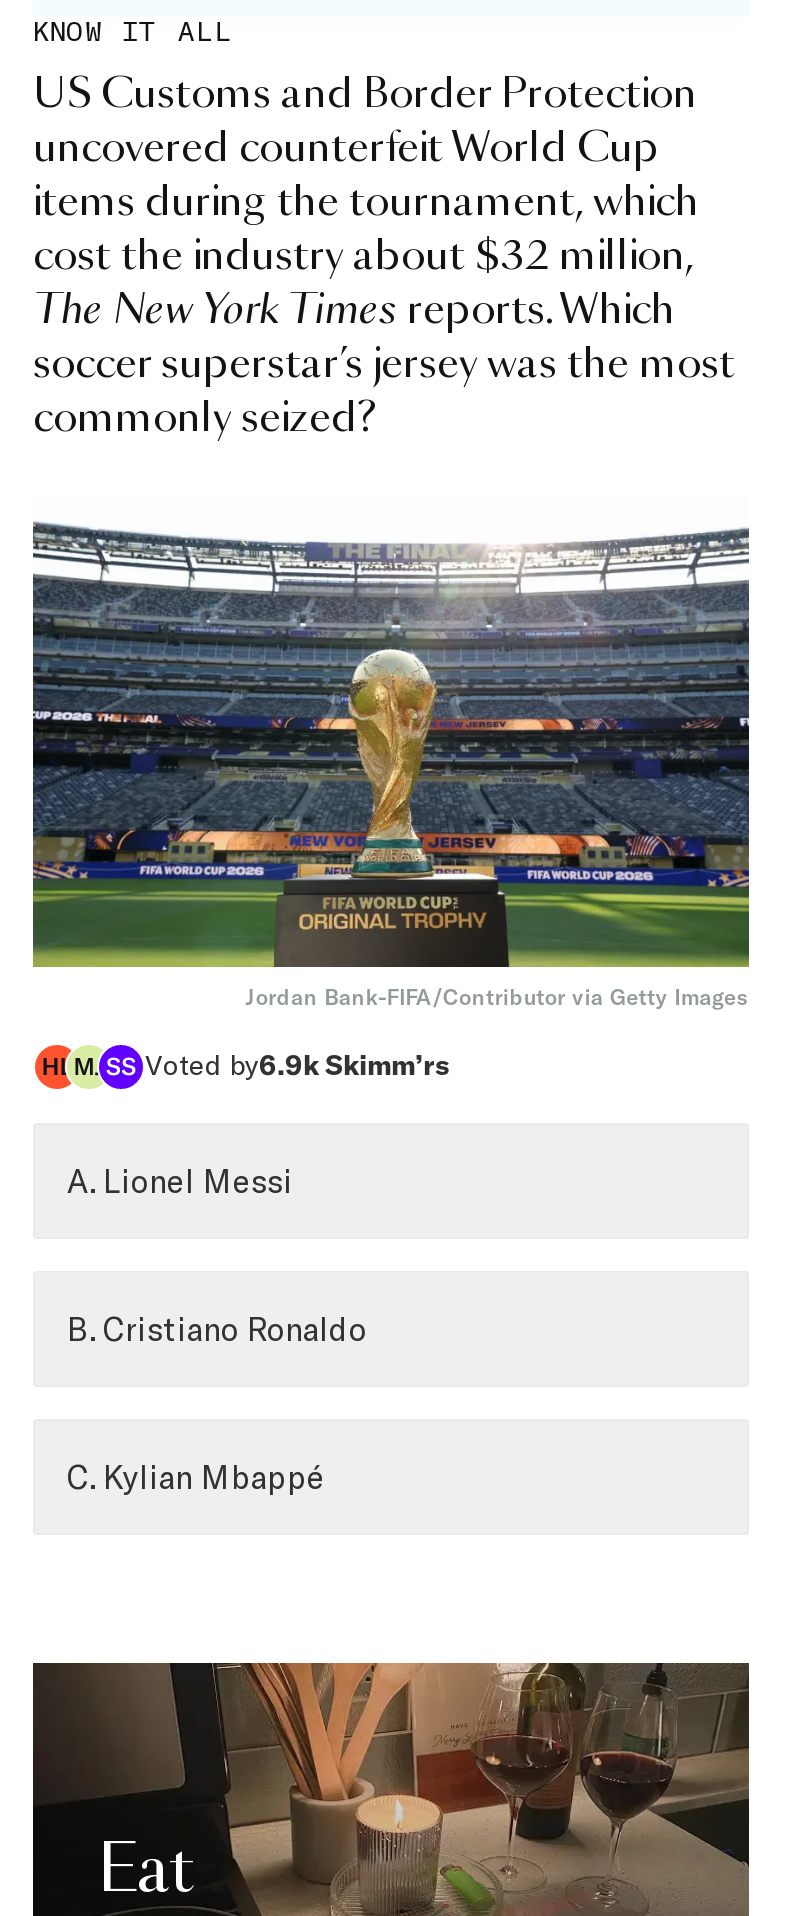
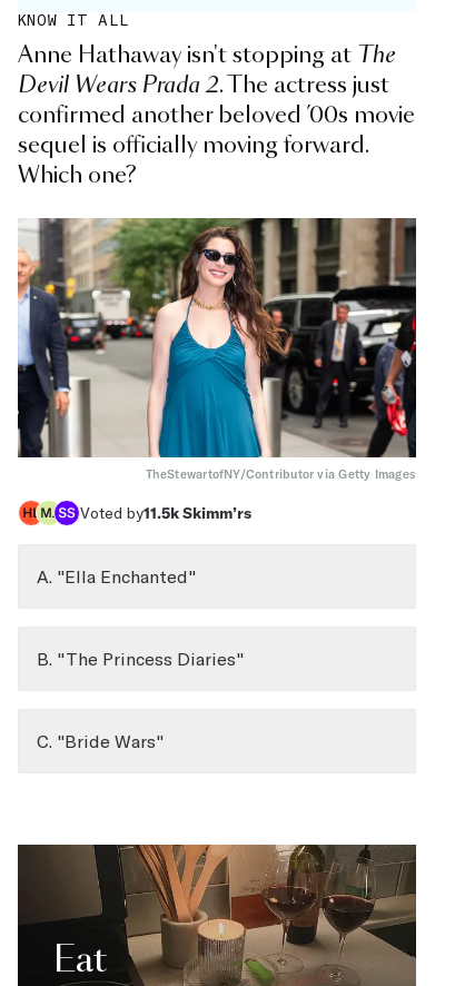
[33,75,735,439] US Customs and Border Protection | uncovered counterfeit World Cup | items during the tournament, which | cost the industry about $32 million, | The New York Times reports. Which | soccer superstar’s jersey was the most | commonly seized? -> [18,45,415,187] Anne Hathaway isn't stopping at The | Devil Wears Prada 2. The actress just | confirmed another beloved ’00s movie | sequel is officially moving forward. | Which one?
[31,521,751,1010] [image] | Jordan Bank-FIFA/Contributor via Getty Images -> [17,226,417,482] [image] | TheStewartofNY/Contributor via Getty Images
[145,1047,449,1083] Voted by6.9kSkimm’rs -> [80,503,251,523] Voted by11.5kSkimm’rs
[67,1160,293,1200] A. Lionel Messi -> [37,566,196,588] A. "Ella Enchanted"
[67,1308,367,1348] B. Cristiano Ronaldo -> [37,648,244,670] B. "The Princess Diaries"
[67,1456,325,1496] C. Kylian Mbappé -> [37,730,164,753] C. "Bride Wars"

